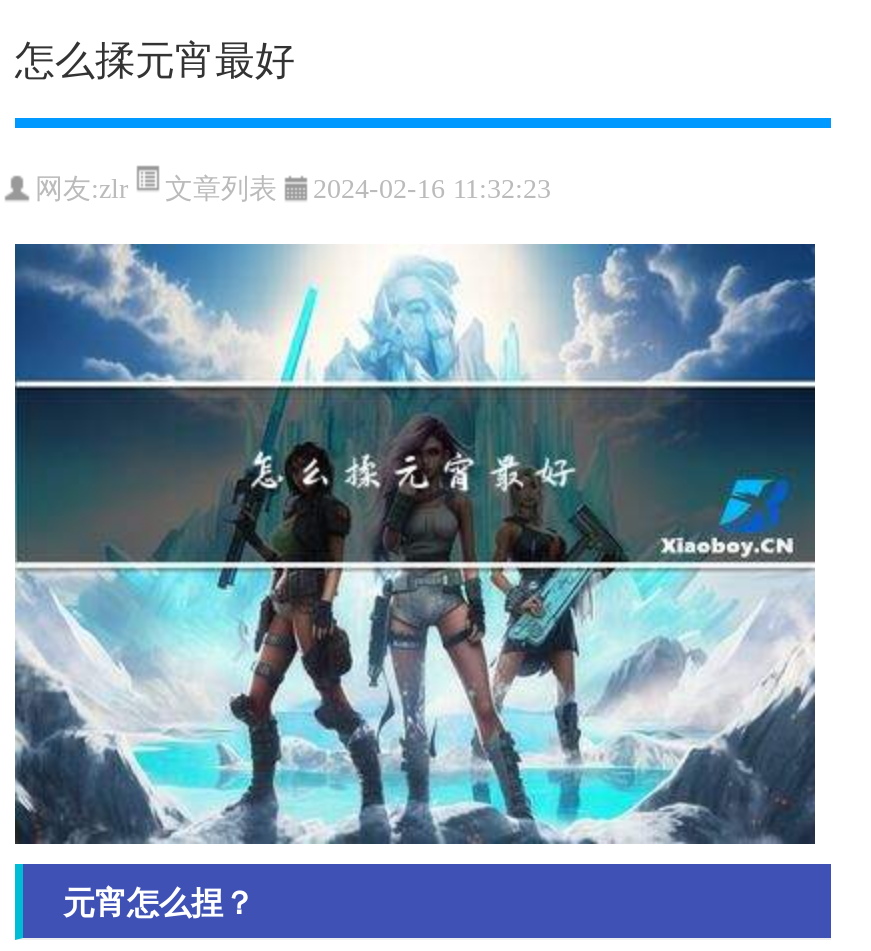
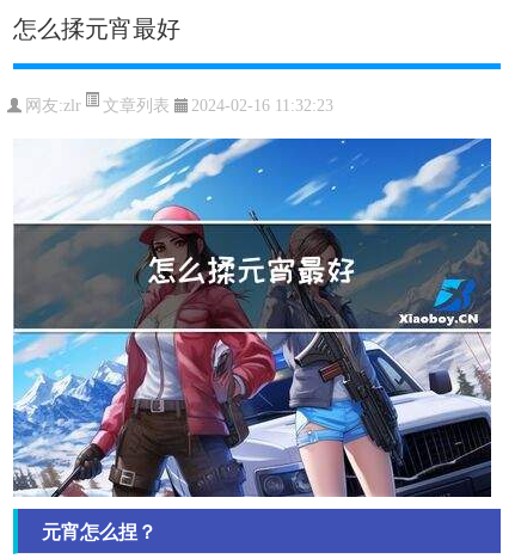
[13,242,817,846] [image] -> [12,137,492,498] [image]

